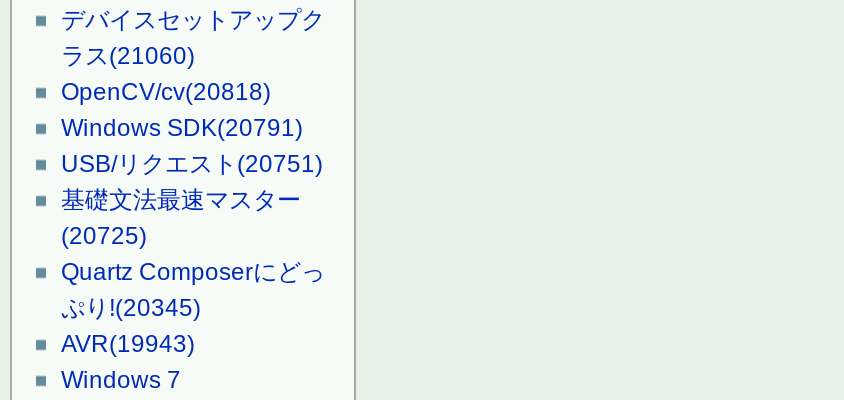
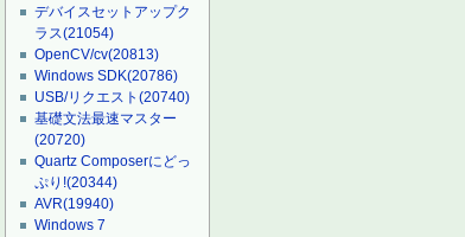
[61,42,195,70] ラス(21060) -> [35,25,114,42] ラス(21054)
[61,78,271,106] OpenCV/cv(20818) -> [35,46,159,63] OpenCV/cv(20813)
[61,114,303,142] Windows SDK(20791) -> [35,68,178,84] Windows SDK(20786)
[61,150,323,178] USB/リクエスト(20751) -> [35,89,190,106] USB/リクエスト(20740)
[61,222,147,250] (20725) -> [35,132,86,148] (20720)
[61,294,201,322] ぷり! (20345) -> [35,174,118,191] ぷり! (20344)
[61,330,195,358] AVR(19943) -> [35,196,114,212] AVR(19940)

